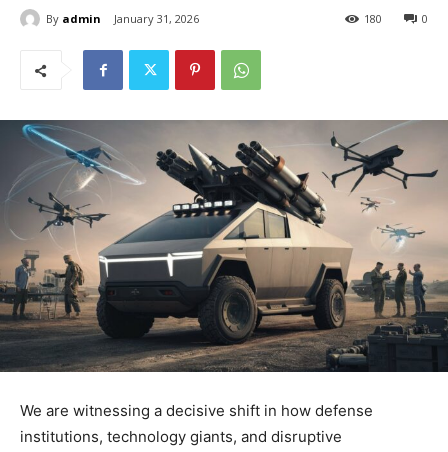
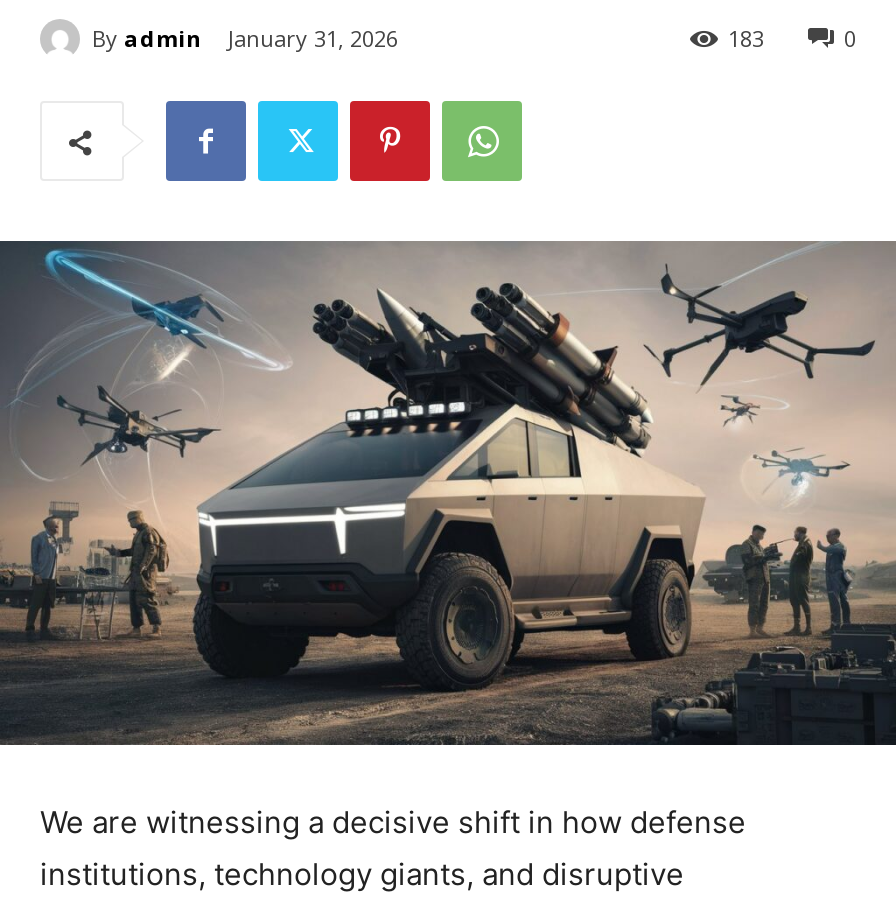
[364,11,382,26] 180 -> [728,23,764,53] 183

